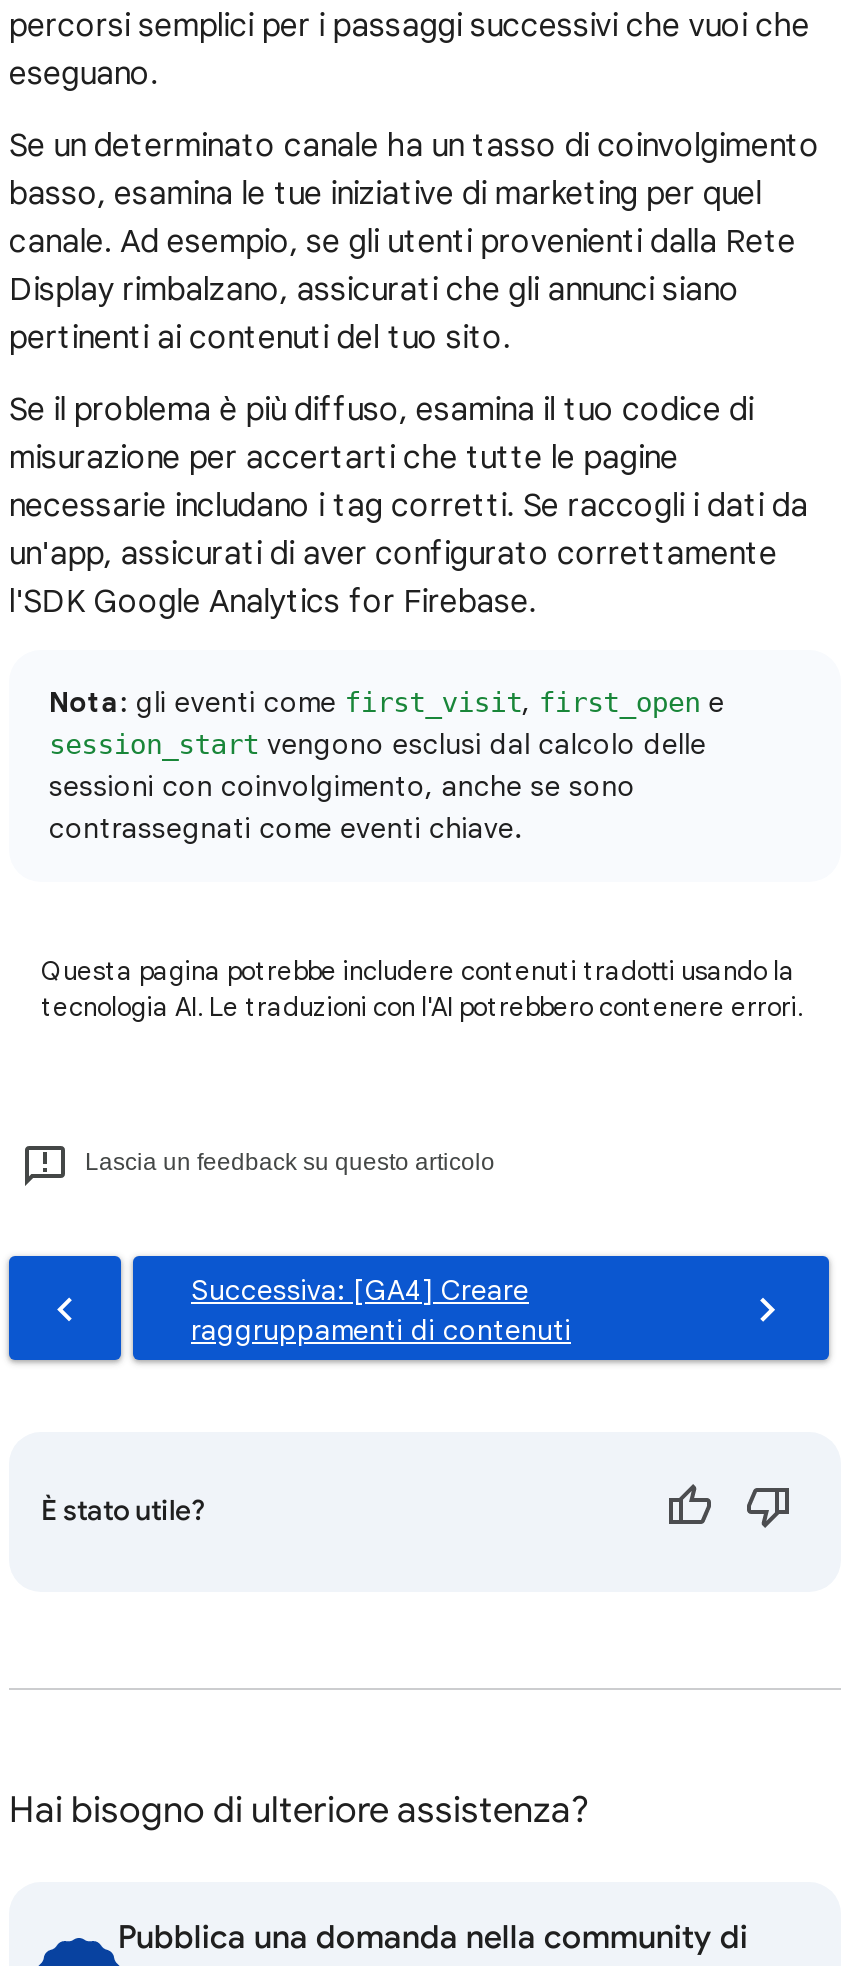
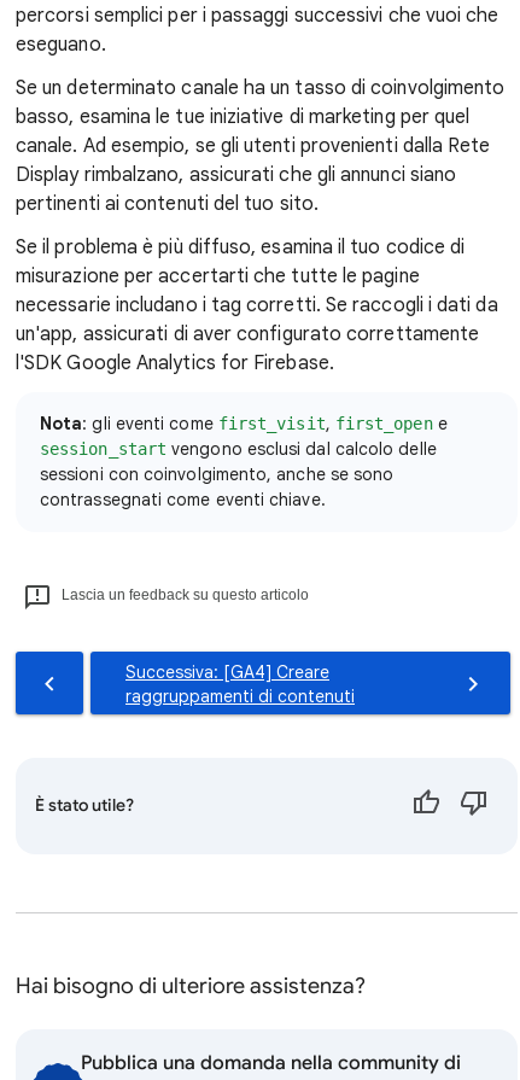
[41,955,803,1025] Questa pagina potrebbe includere contenuti tradotti usando la | tecnologia AI. Le traduzioni con l'AI potrebbero contenere errori. -> none

